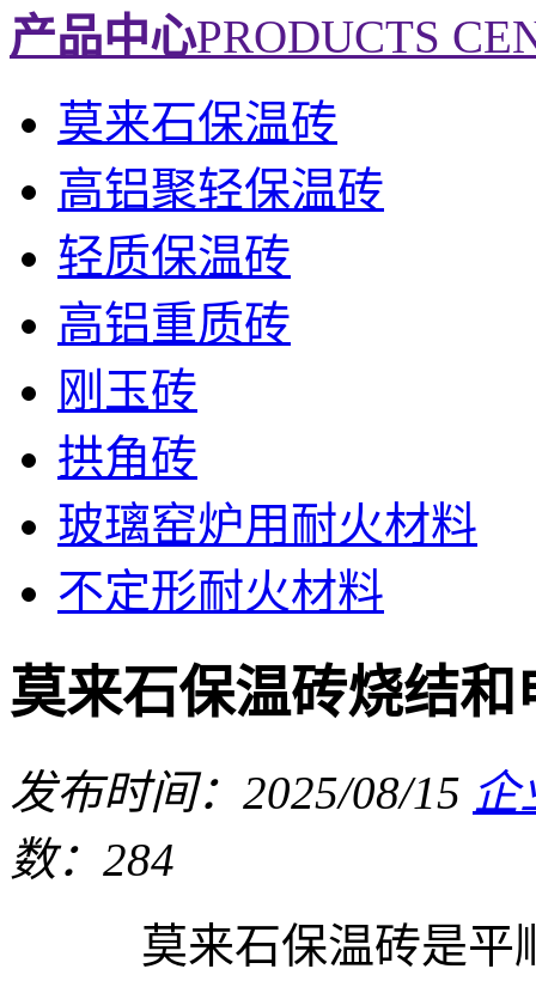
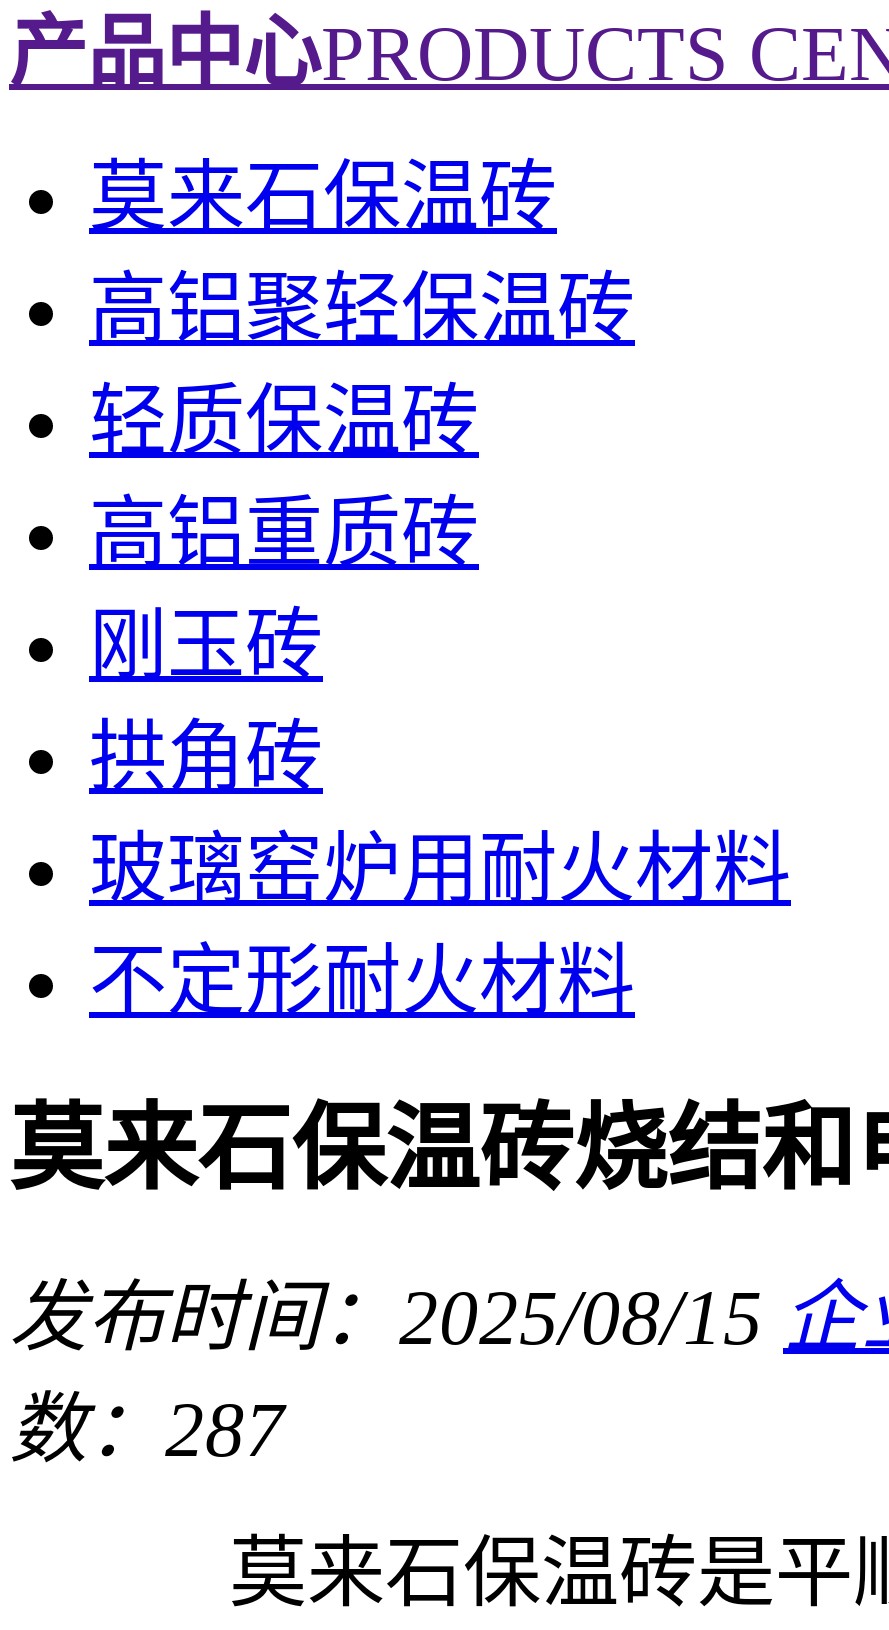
[10,834,175,885] 数：284 -> [9,1386,285,1472] 数：287

